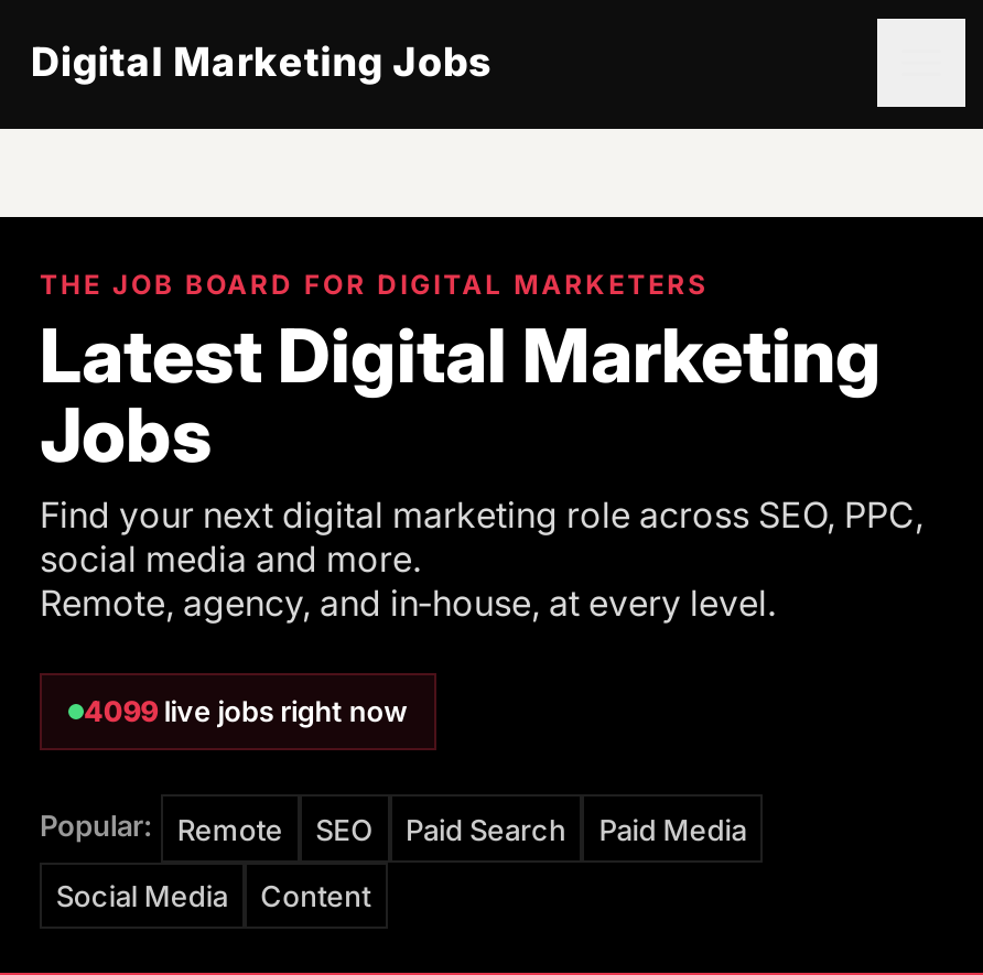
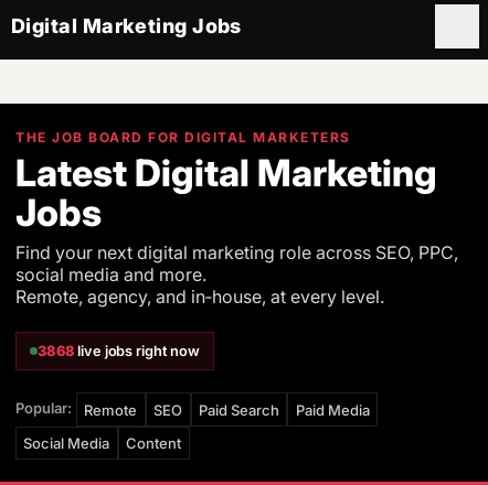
[84,695,408,728] 4099 live jobs right now -> [38,343,200,359] 3868 live jobs right now

